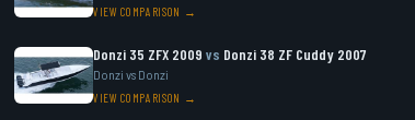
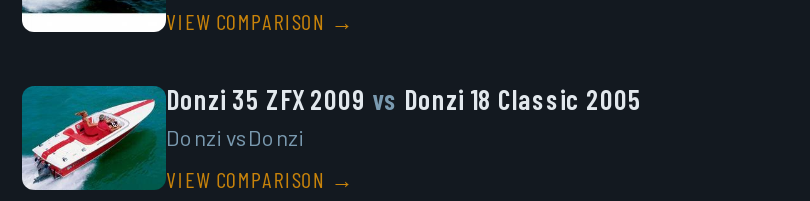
[13,45,366,105] [image] | Donzi 35 ZFX 2009 vs Donzi 38 ZF Cuddy 2007 -> [22,82,642,190] [image] | Donzi 35 ZFX 2009 vs Donzi 18 Classic 2005

